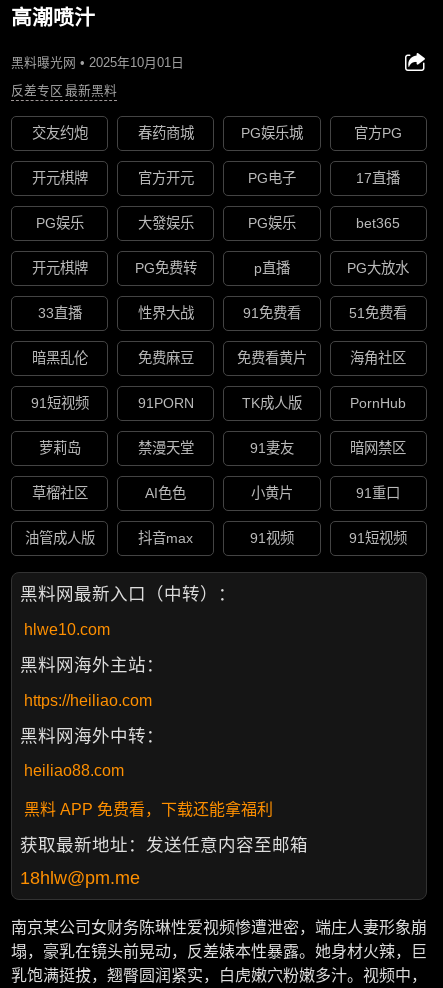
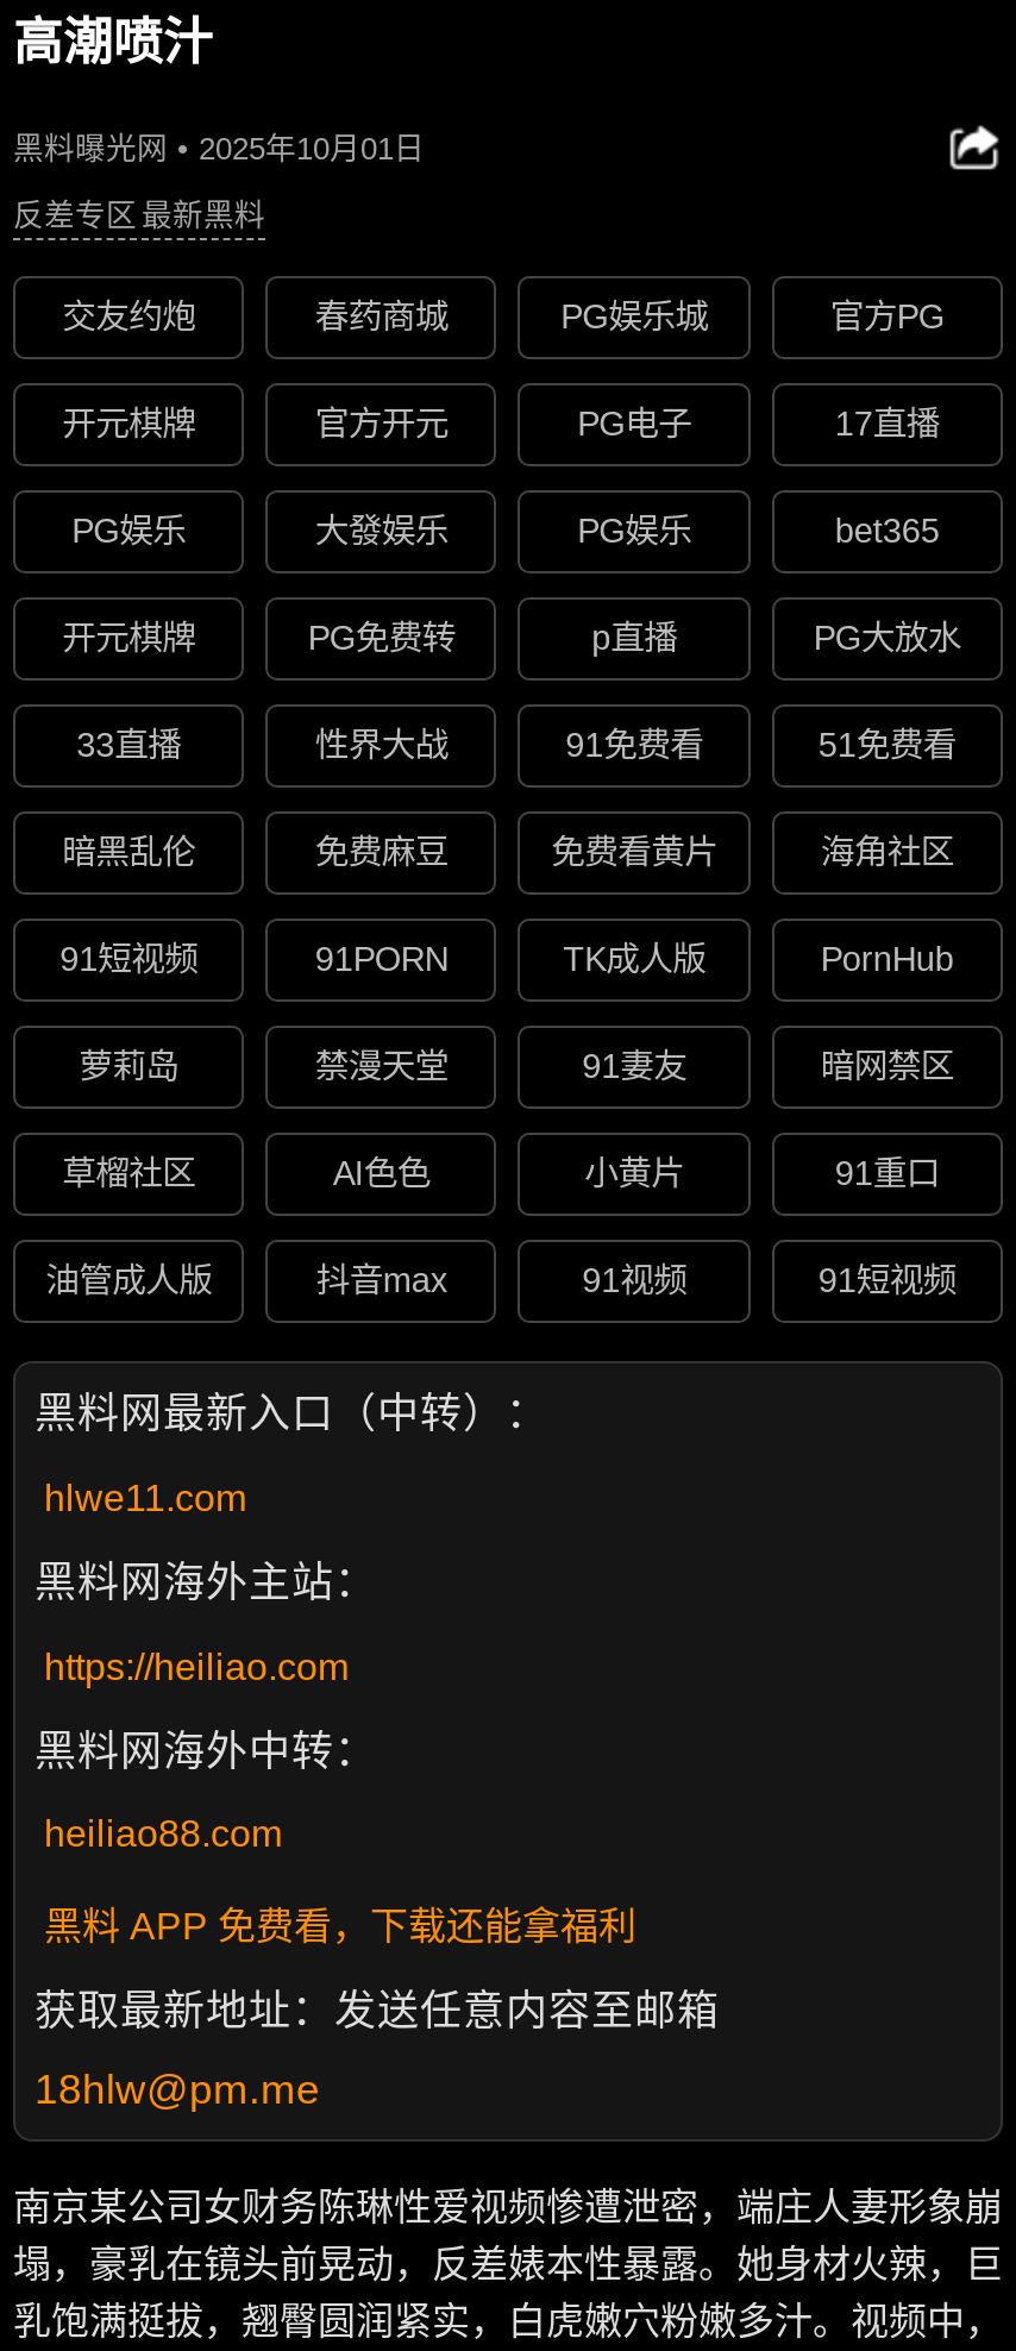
[24,621,110,638] hlwe10.com -> [44,1477,246,1518] hlwe11.com

